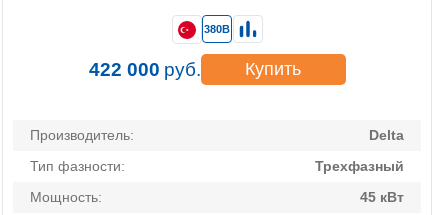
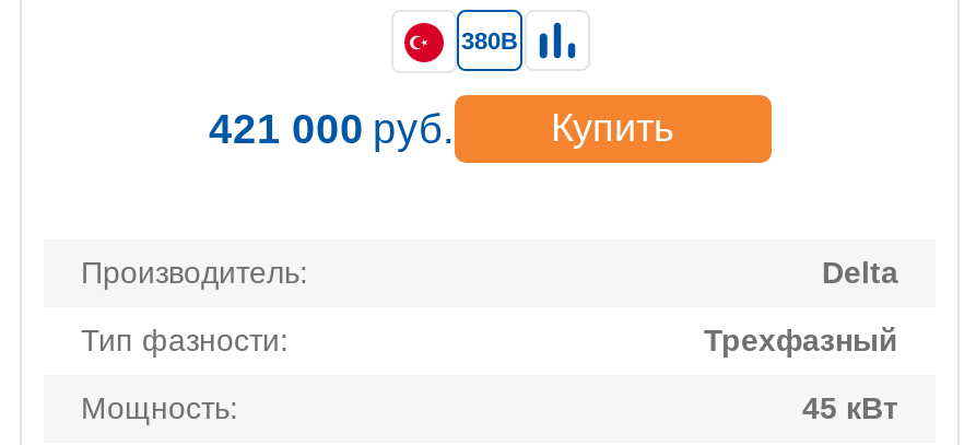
[88,59,200,80] 422 000 руб. -> [209,105,454,151] 421 000 руб.

